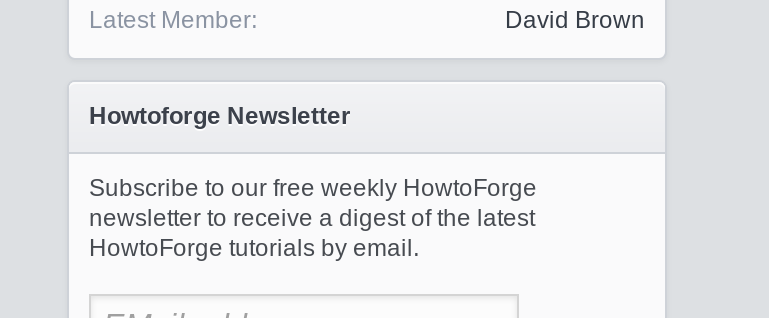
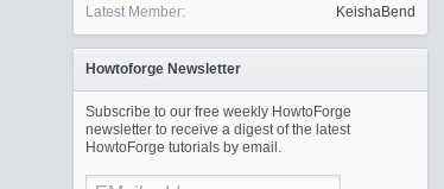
[505,6,645,34] David Brown -> [336,4,416,20] KeishaBend

